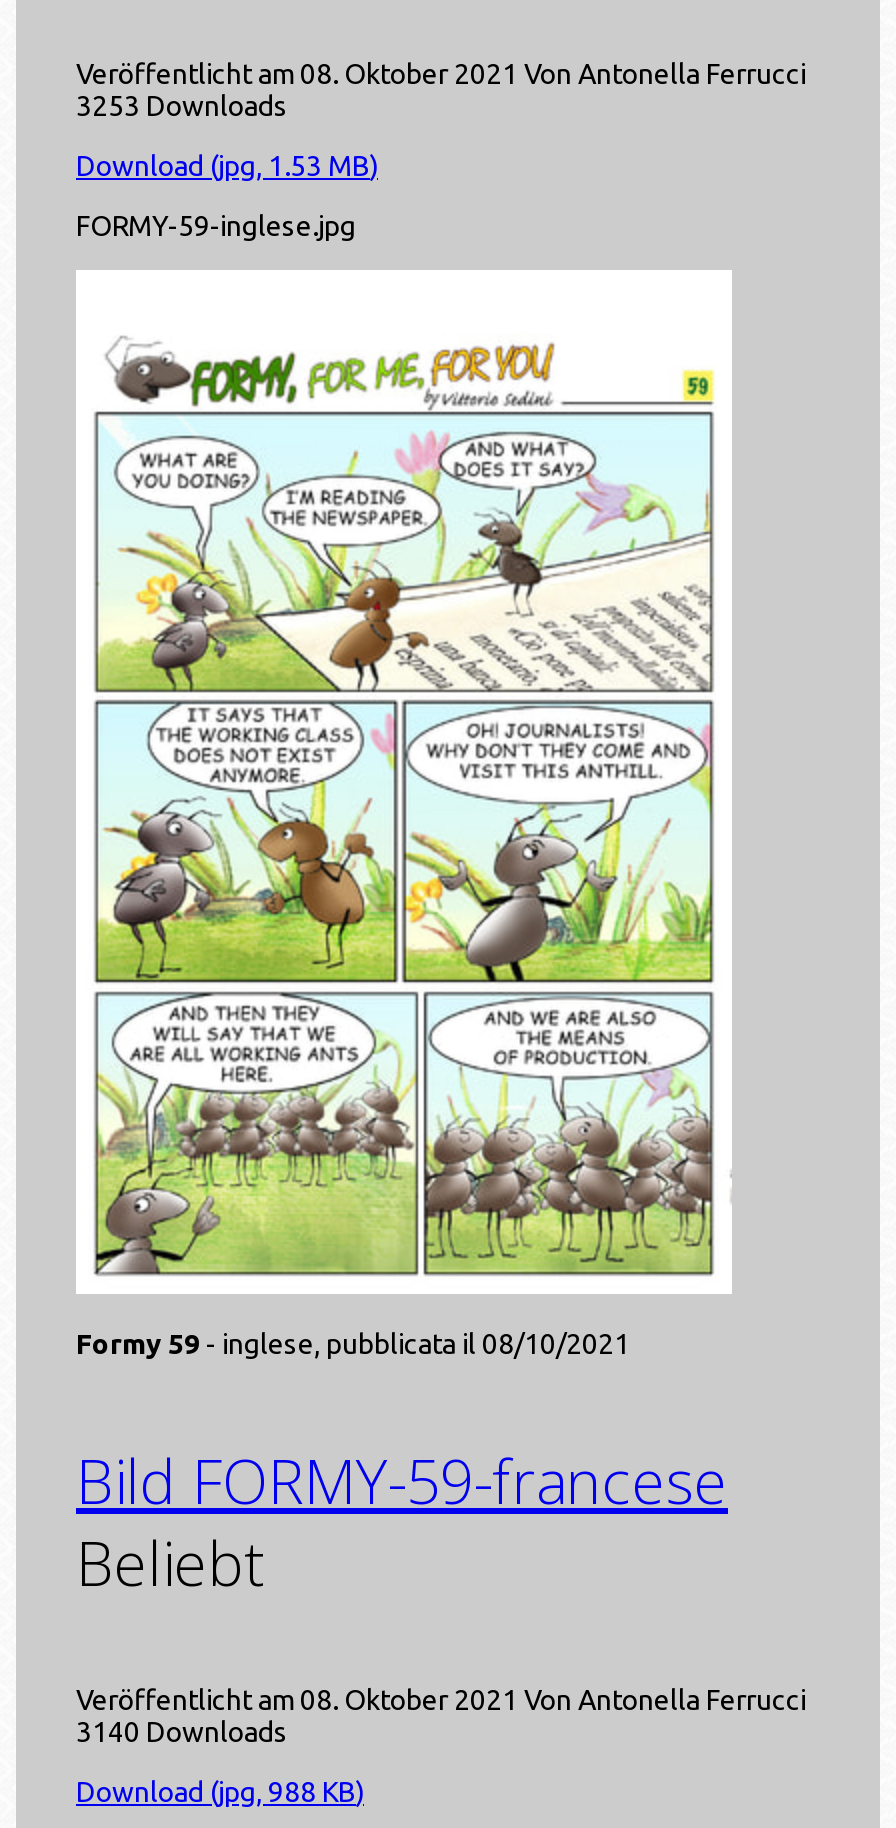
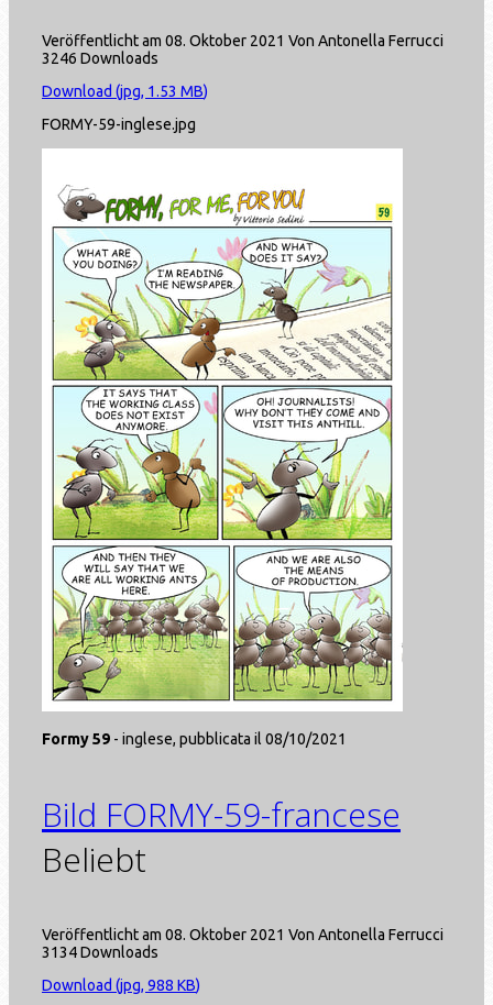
[76,90,288,122] 3253 Downloads -> [42,49,158,67] 3246 Downloads
[76,1715,288,1747] 3140 Downloads -> [42,943,158,961] 3134 Downloads

